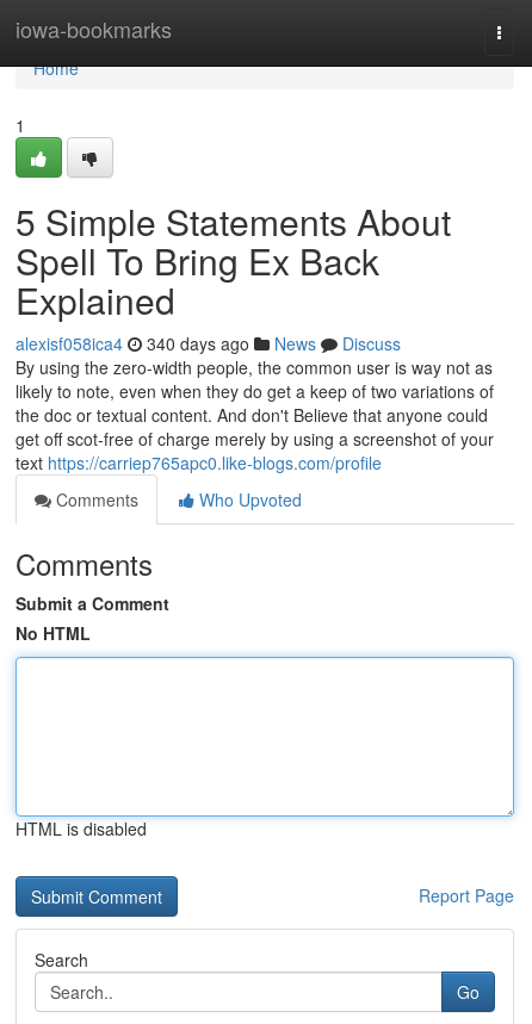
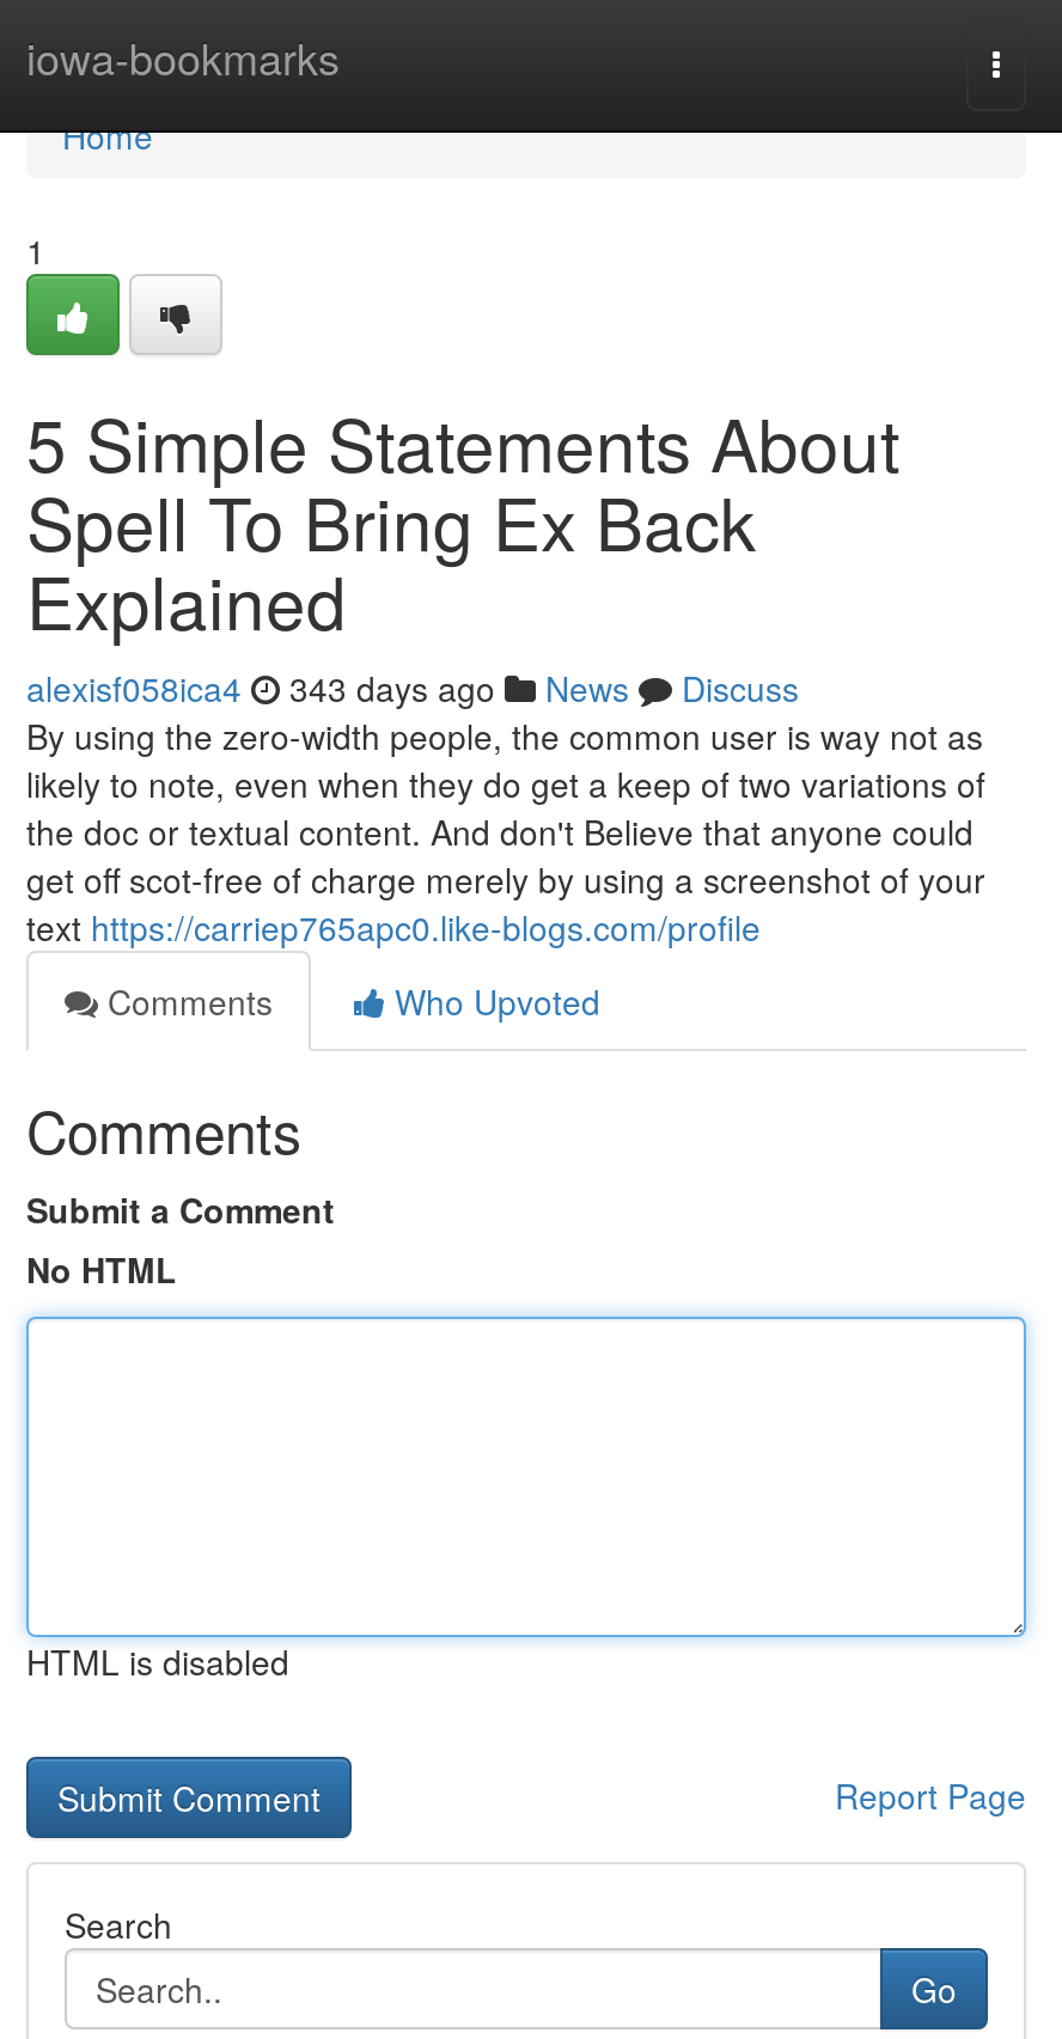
[16,331,401,355] alexisf058ica4 340 days ago News Discuss -> [26,664,799,712] alexisf058ica4 343 days ago News Discuss

